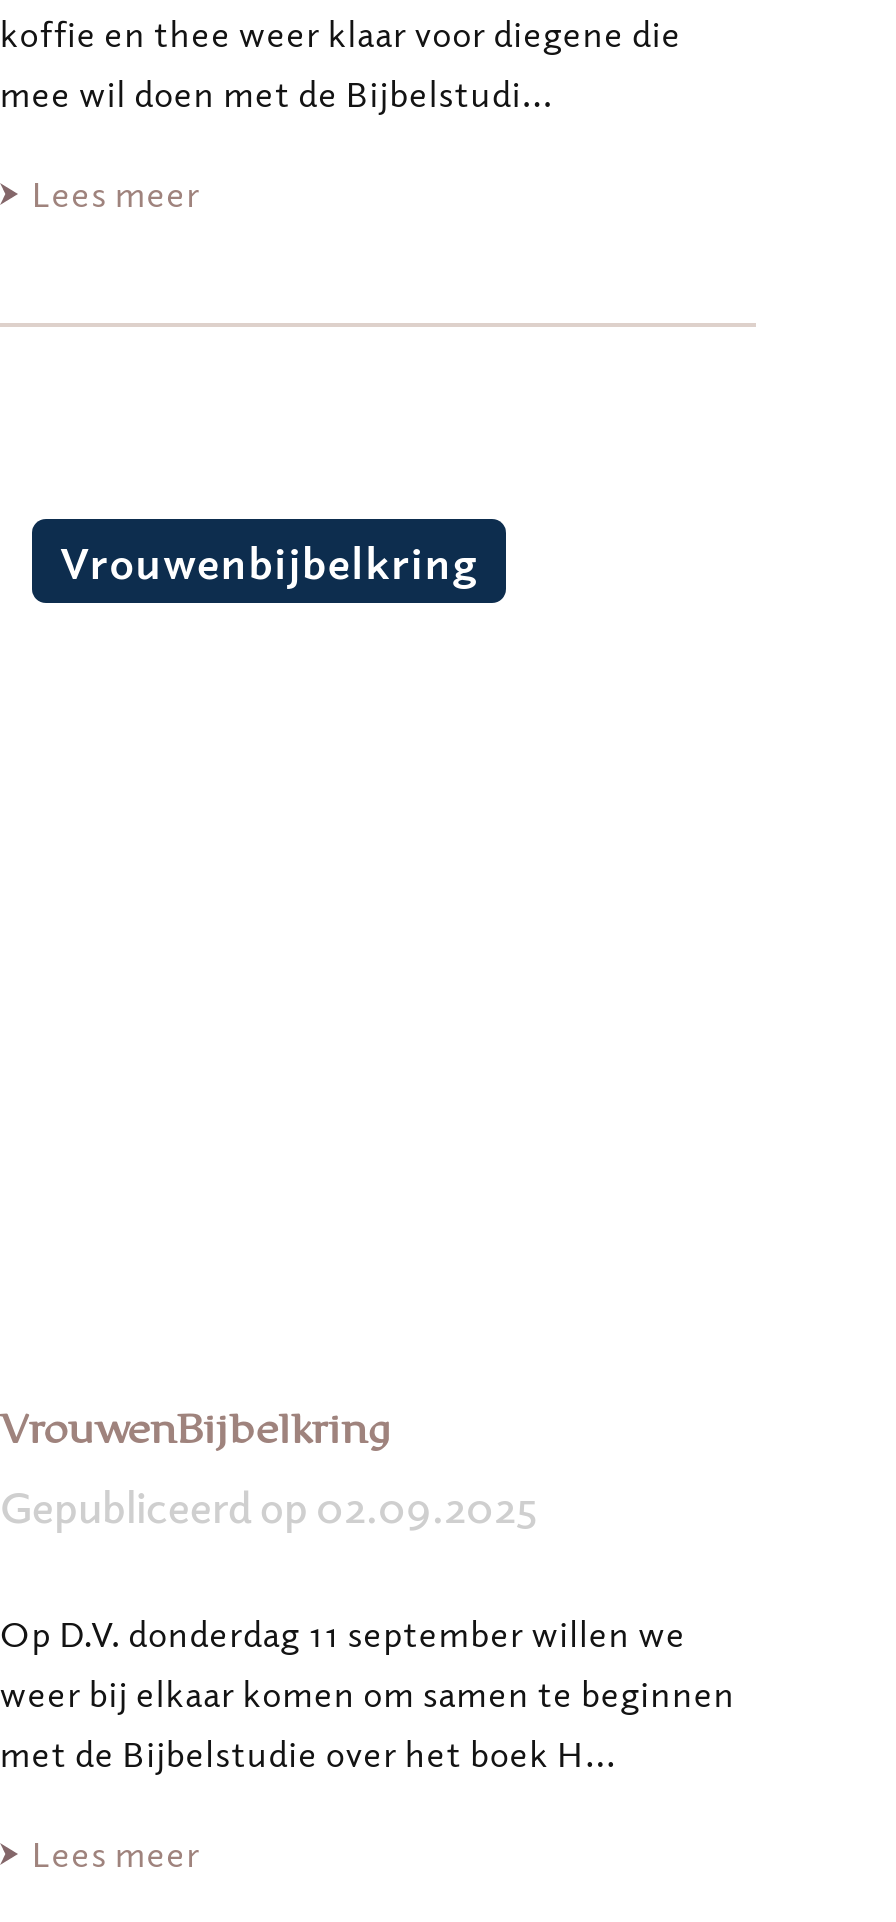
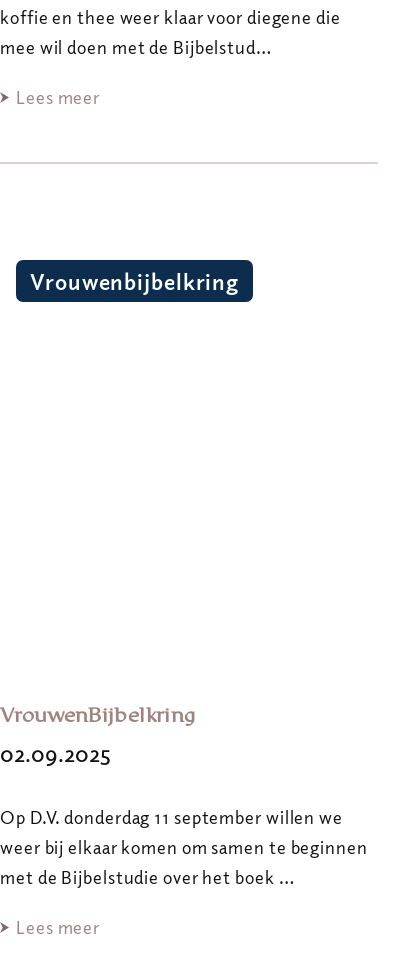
[0,70,554,114] mee wil doen met de Bijbelstudi… -> [0,36,272,58] mee wil doen met de Bijbelstud…
[0,1476,538,1532] Gepubliceerd op 02.09.2025 -> [0,739,111,767] 02.09.2025
[0,1731,617,1775] met de Bijbelstudie over het boek H… -> [0,866,294,888] met de Bijbelstudie over het boek …

